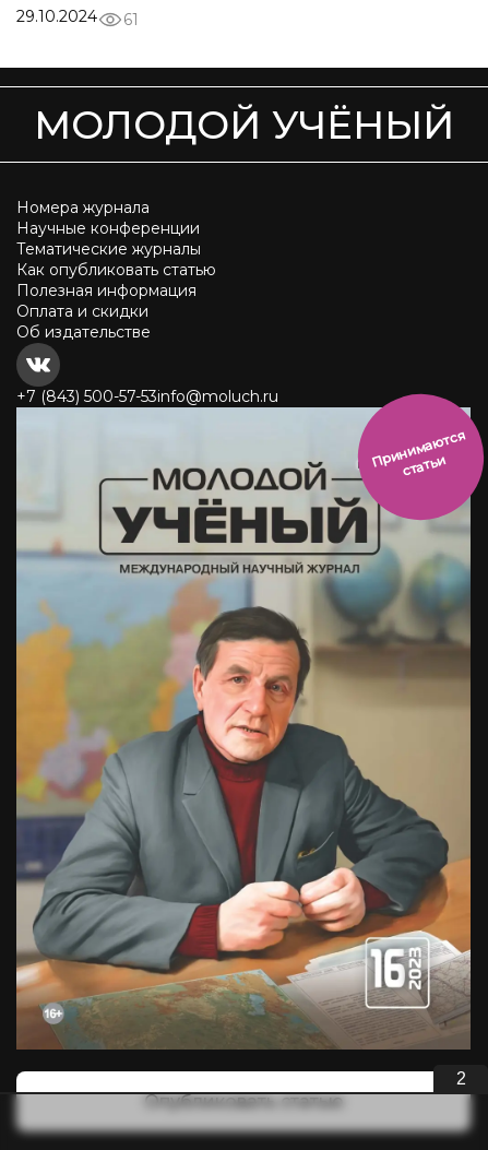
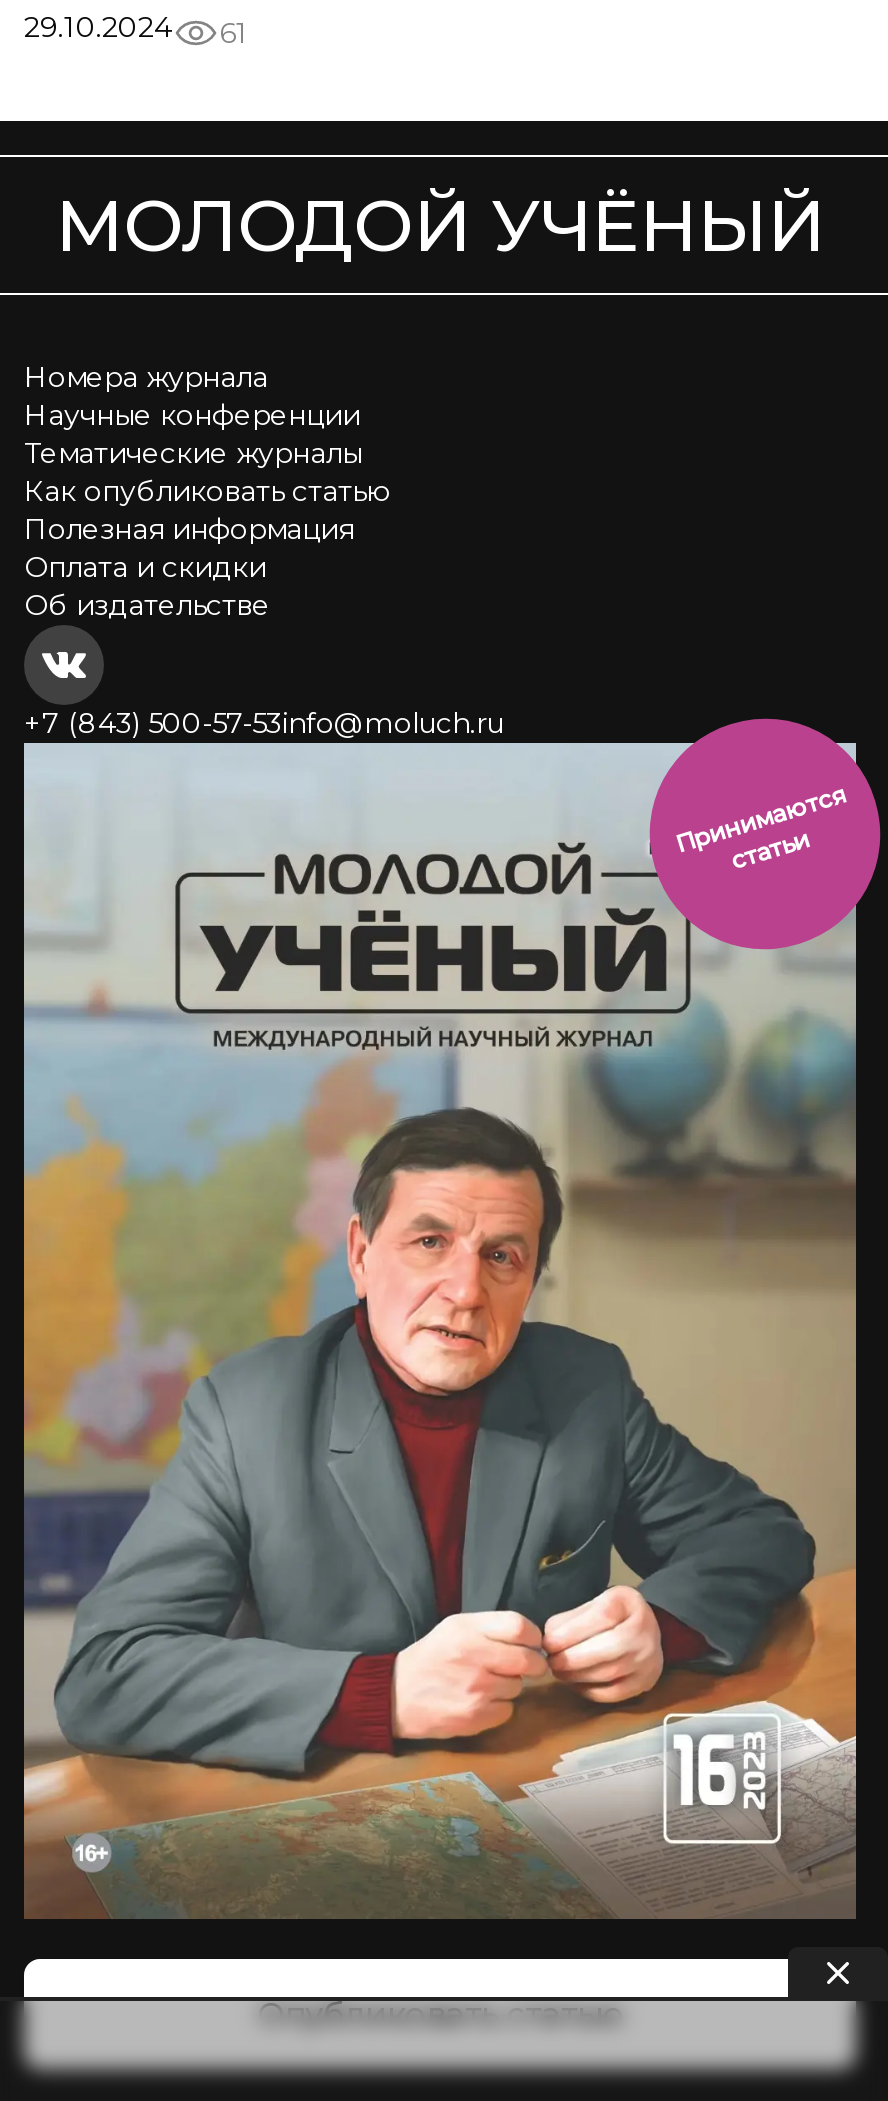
[456,1069,466,1087] 2 -> none

